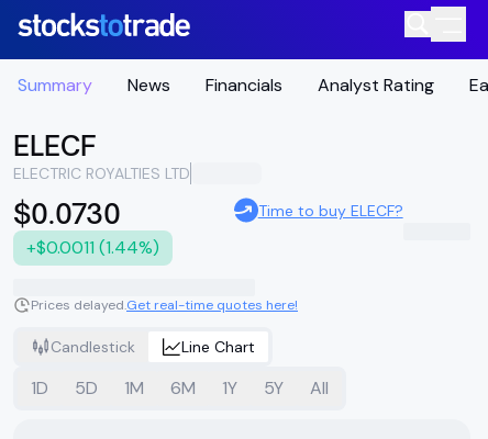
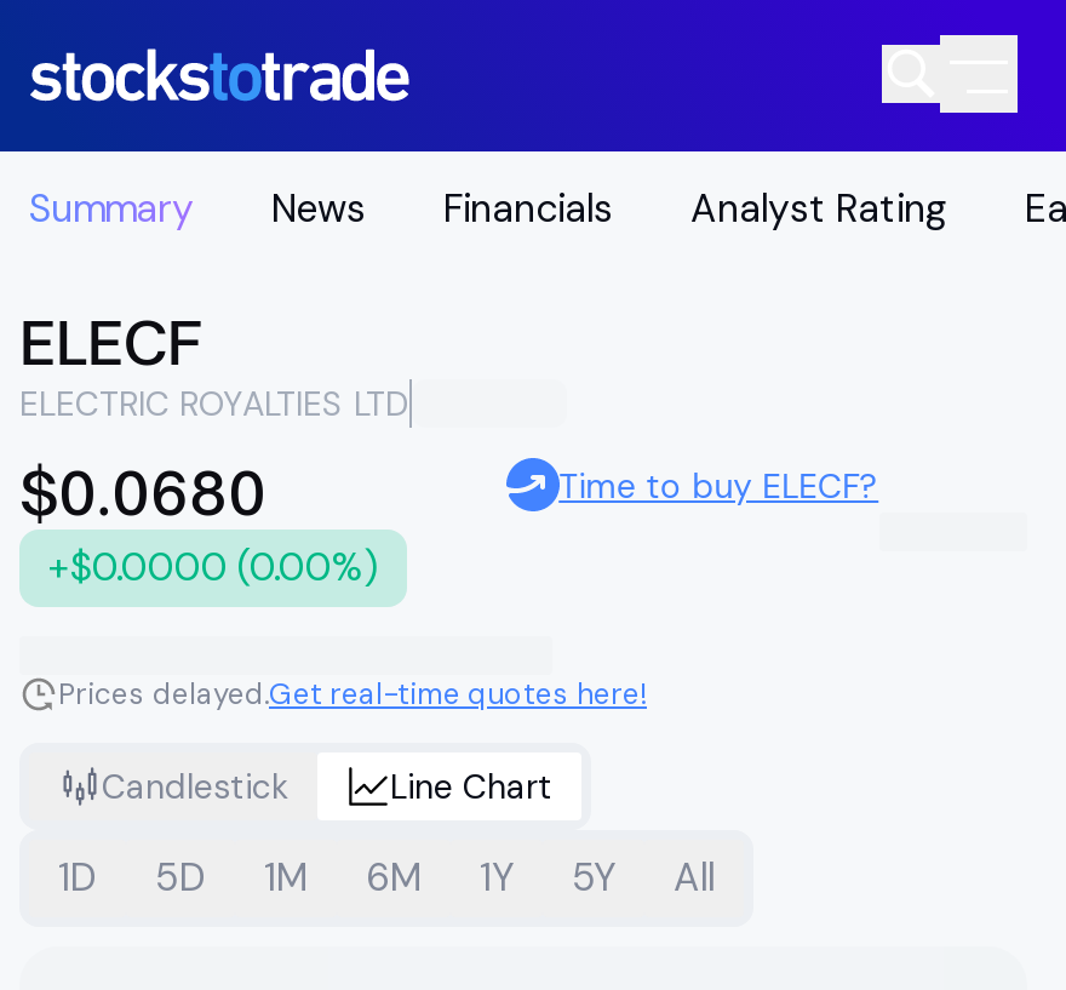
[13,198,121,230] $0.0730 -> [19,457,266,530] $0.0680
[26,236,159,259] +$0.0011 (1.44%) -> [48,542,378,593] +$0.0000 (0.00%)

